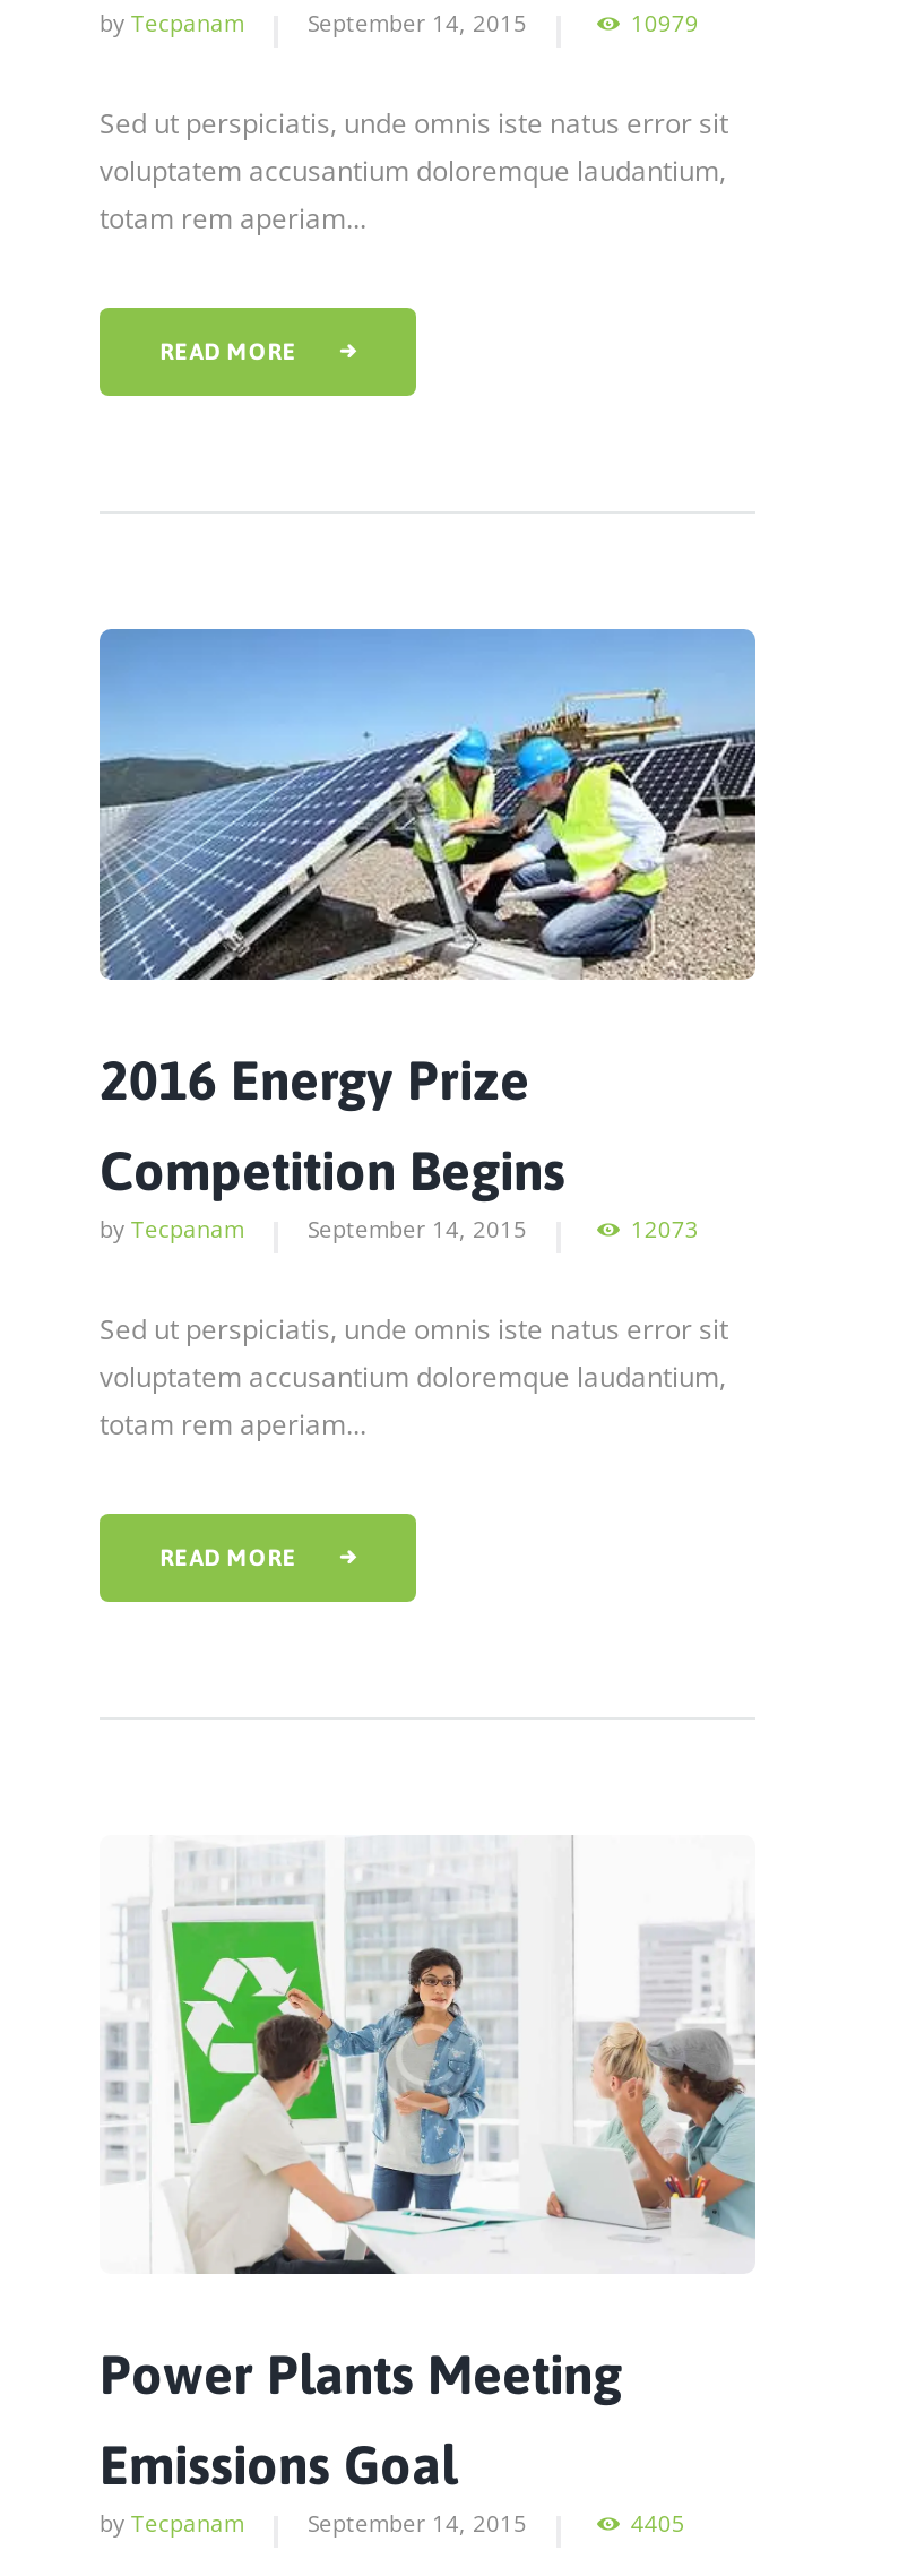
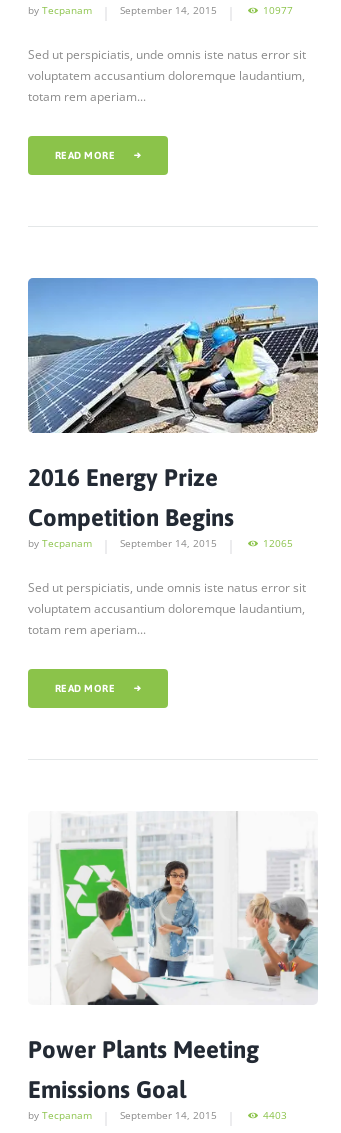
[631,6,699,38] 10979 -> [263,3,293,17] 10977
[631,1213,699,1244] 12073 -> [263,536,293,550] 12065
[631,2506,685,2538] 4405 -> [263,1108,287,1122] 4403

